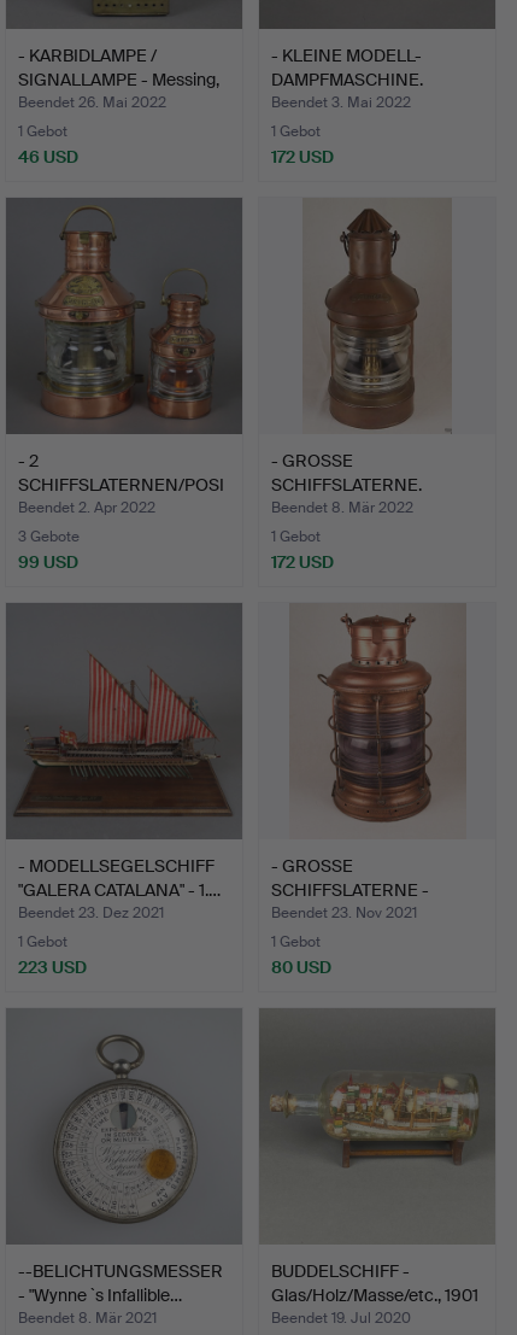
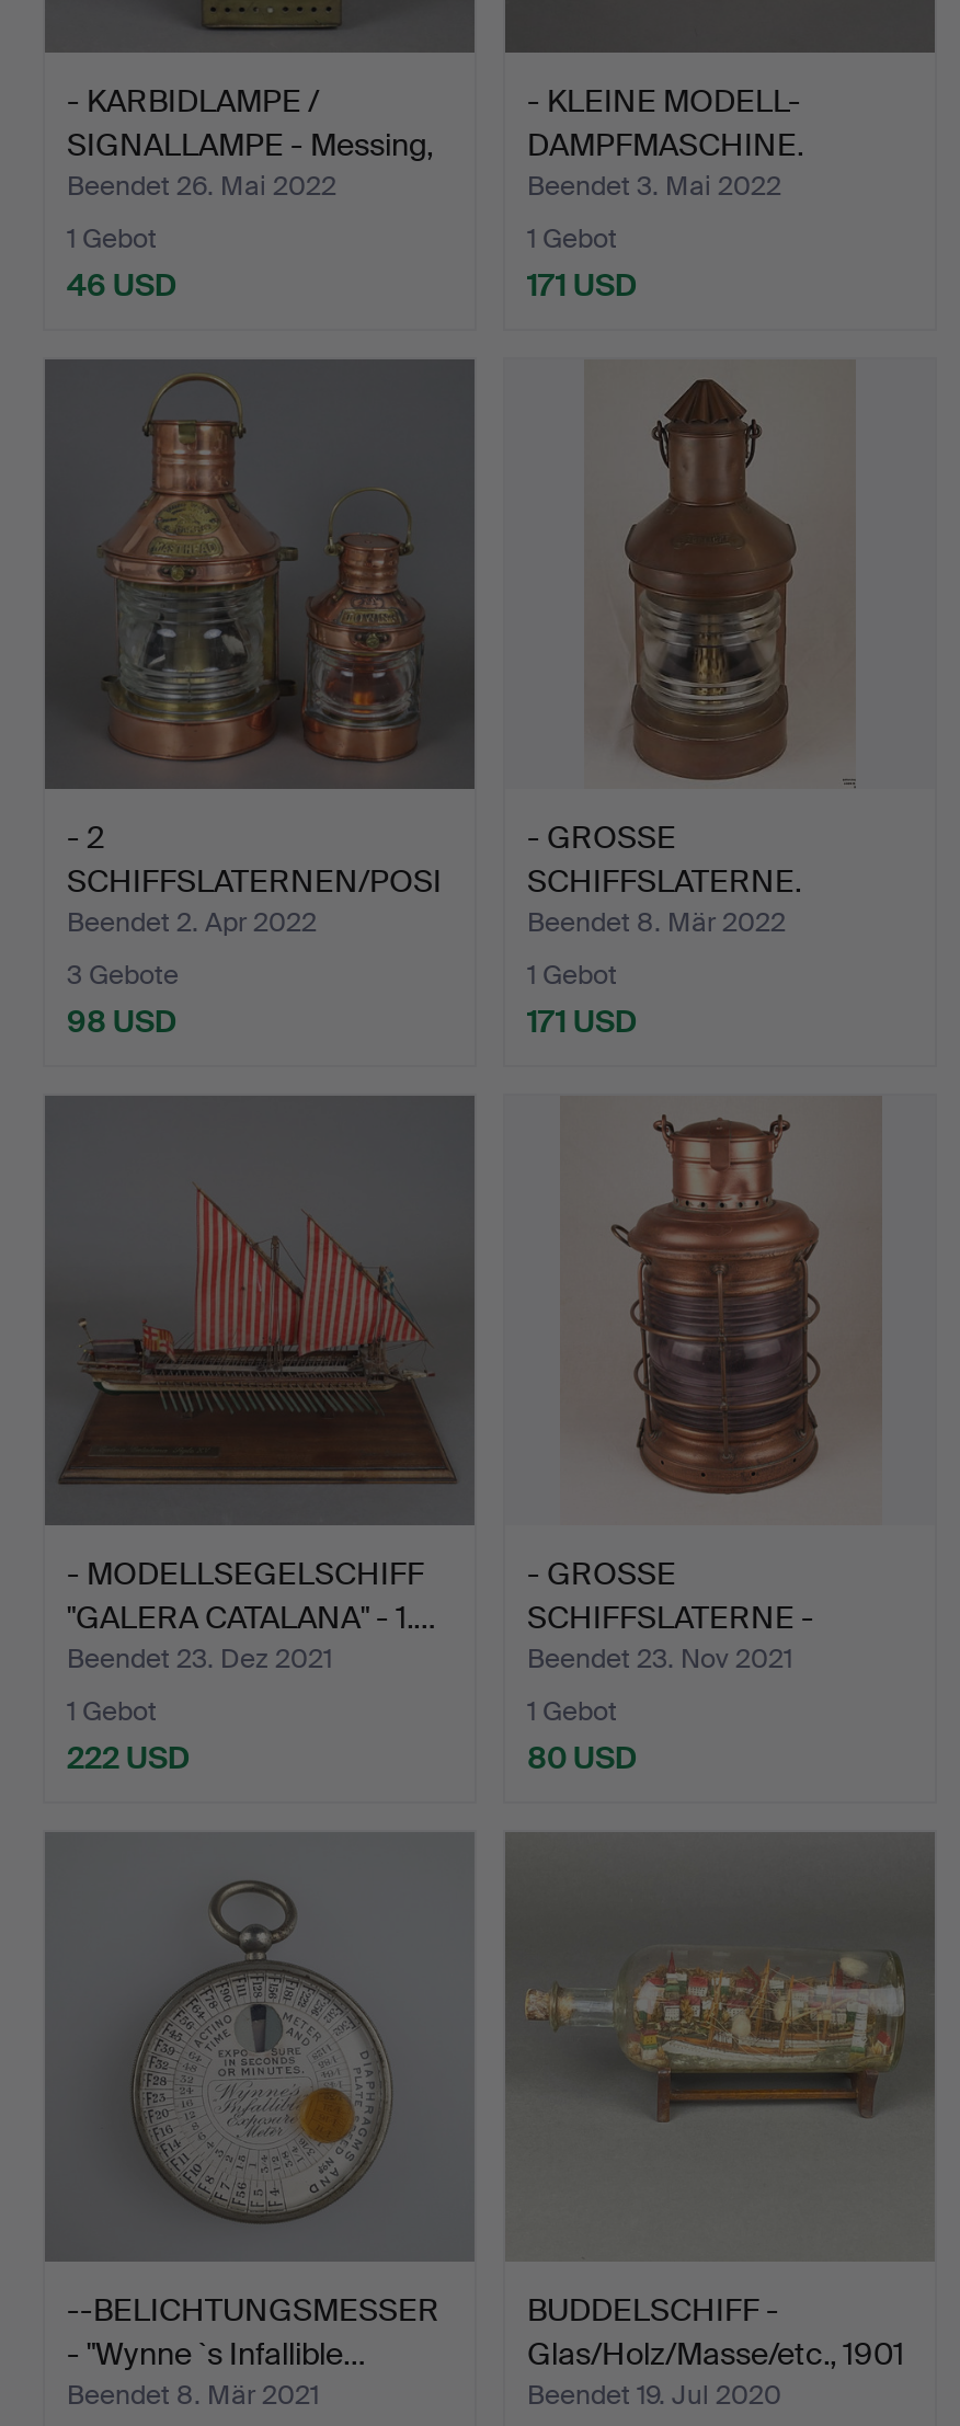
[271,146,334,167] 172 USD -> [527,265,637,304] 171 USD
[18,551,78,573] 99 USD -> [67,1001,176,1041] 98 USD
[271,551,334,573] 172 USD -> [527,1001,637,1041] 171 USD
[18,956,87,978] 223 USD -> [67,1737,190,1777] 222 USD

